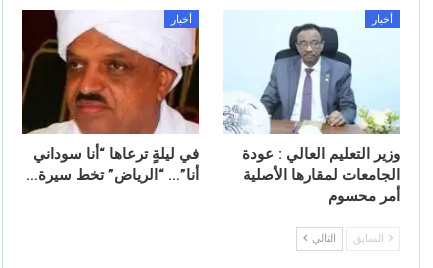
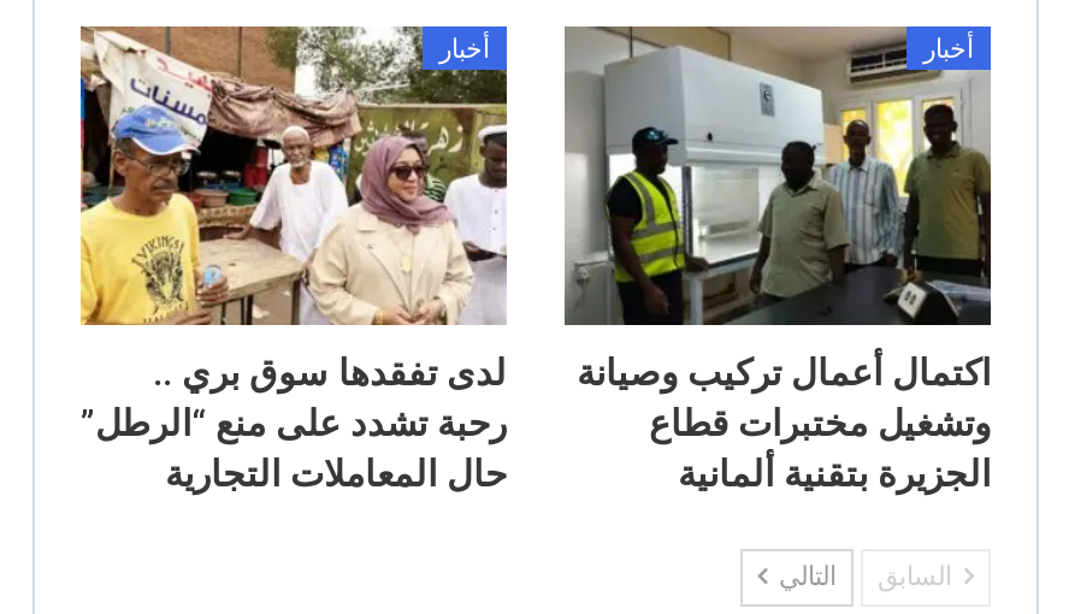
[21,9,200,184] [image] | في ليلةٍ ترعاها “أنا سوداني | أنا”… “الرياض” تخط سيرة… -> [78,24,507,497] [image] | لدى تفقدها سوق بري .. | رحبة تشدد على منع “الرطل” | حال المعاملات التجارية
[223,10,400,205] [image] | وزير التعليم العالي : عودة | الجامعات لمقارها الأصلية | أمر محسوم -> [562,24,993,497] [image] | اكتمال أعمال تركيب وصيانة | وتشغيل مختبرات قطاع | الجزيرة بتقنية ألمانية

